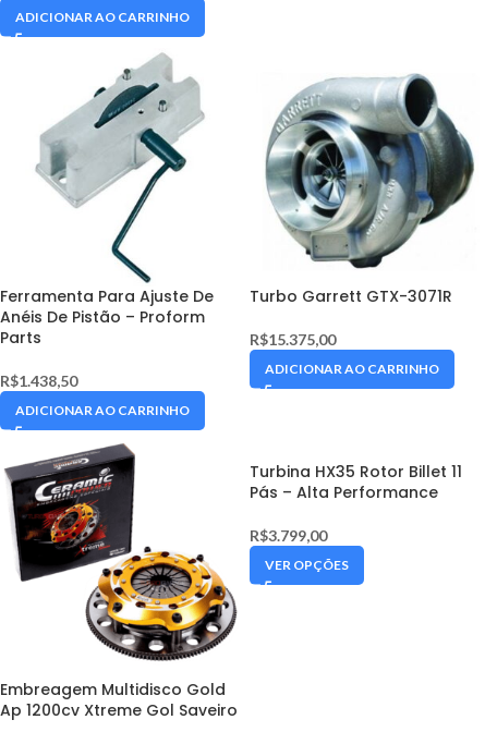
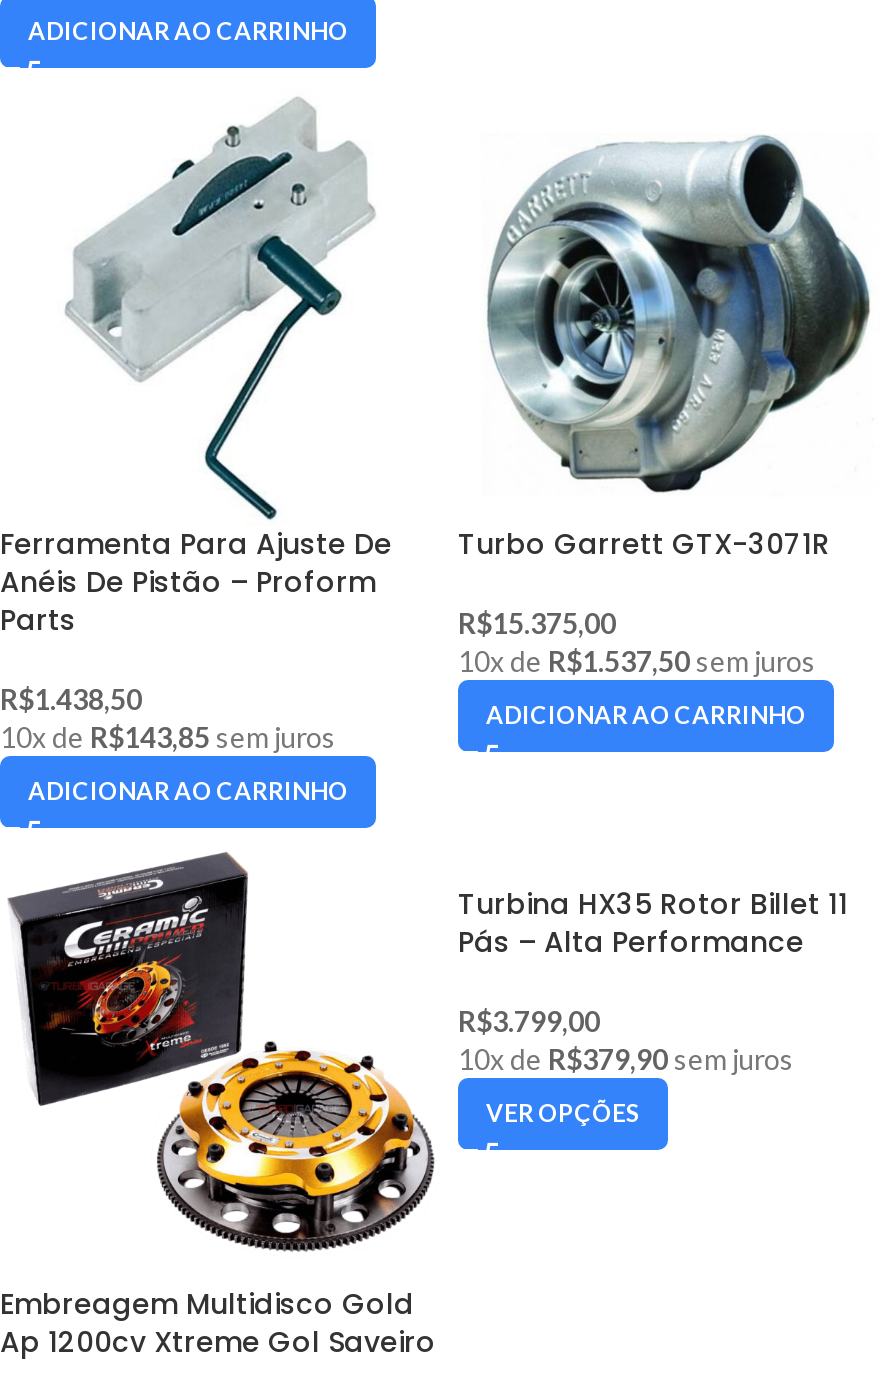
none -> [458,645,816,679] 10x de R$1.537,50 sem juros
none -> [0,720,336,754] 10x de R$143,85 sem juros
none -> [458,1042,794,1076] 10x de R$379,90 sem juros
moved [265,557,349,573] -> [486,1098,640,1128]: VER OPÇÕES

